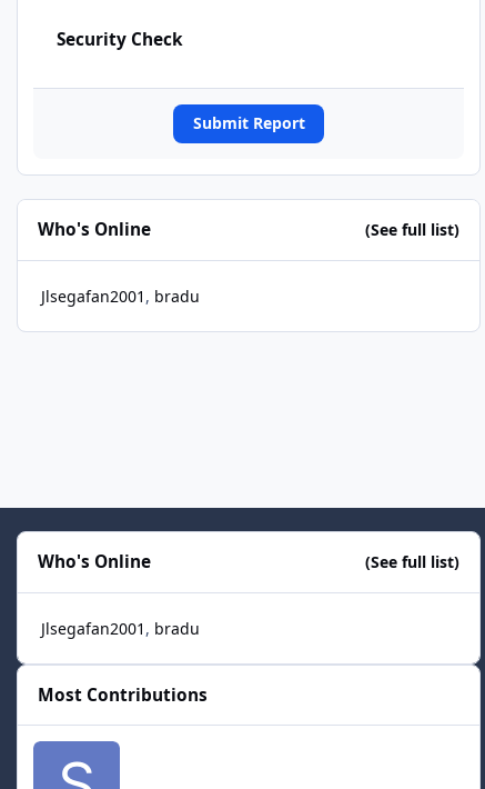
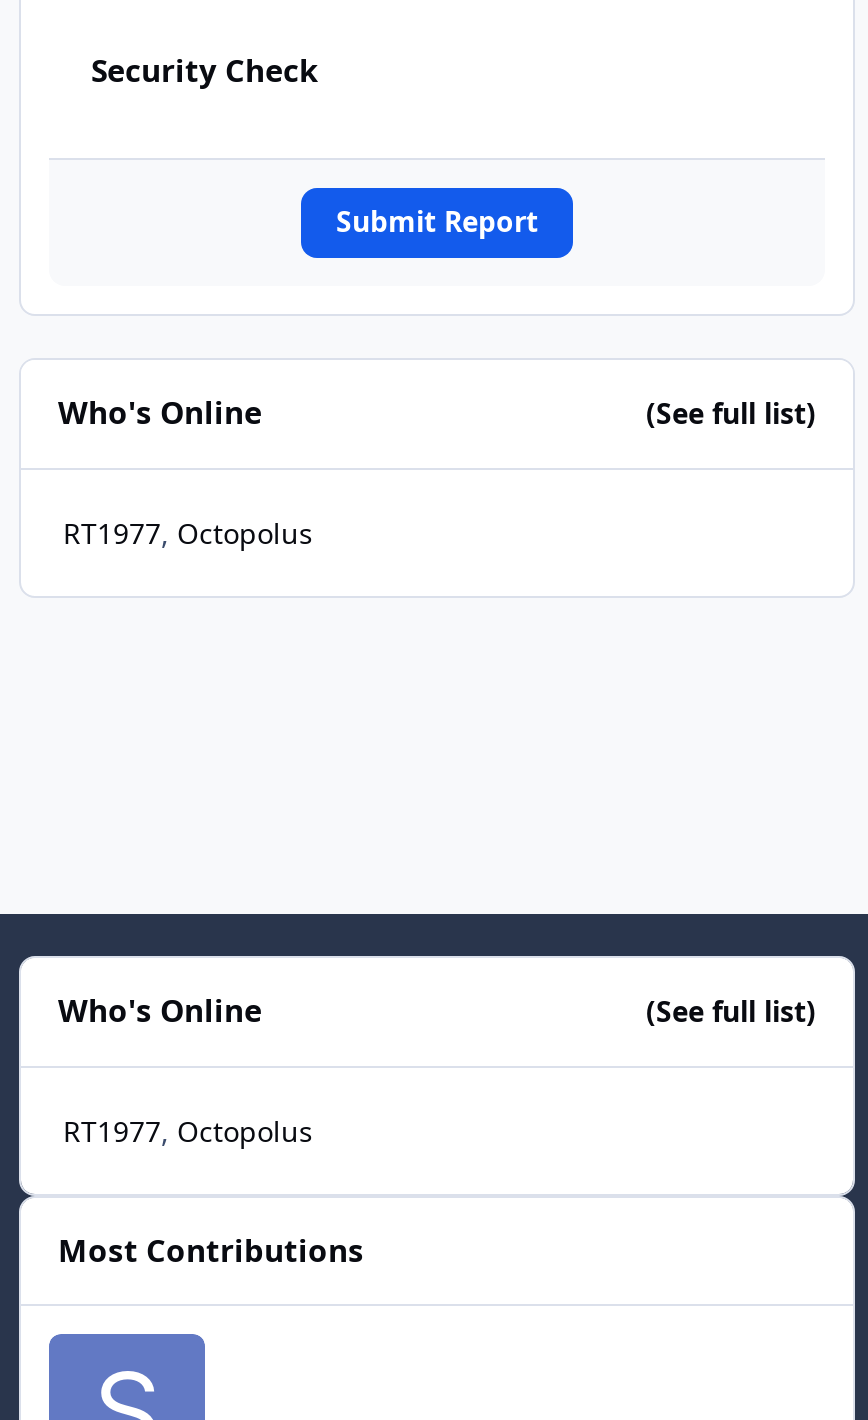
[41,285,200,307] Jlsegafan2001 bradu -> [63,514,313,552] RT1977 Octopolus
[41,618,200,639] Jlsegafan2001 bradu -> [63,1111,313,1149] RT1977 Octopolus

